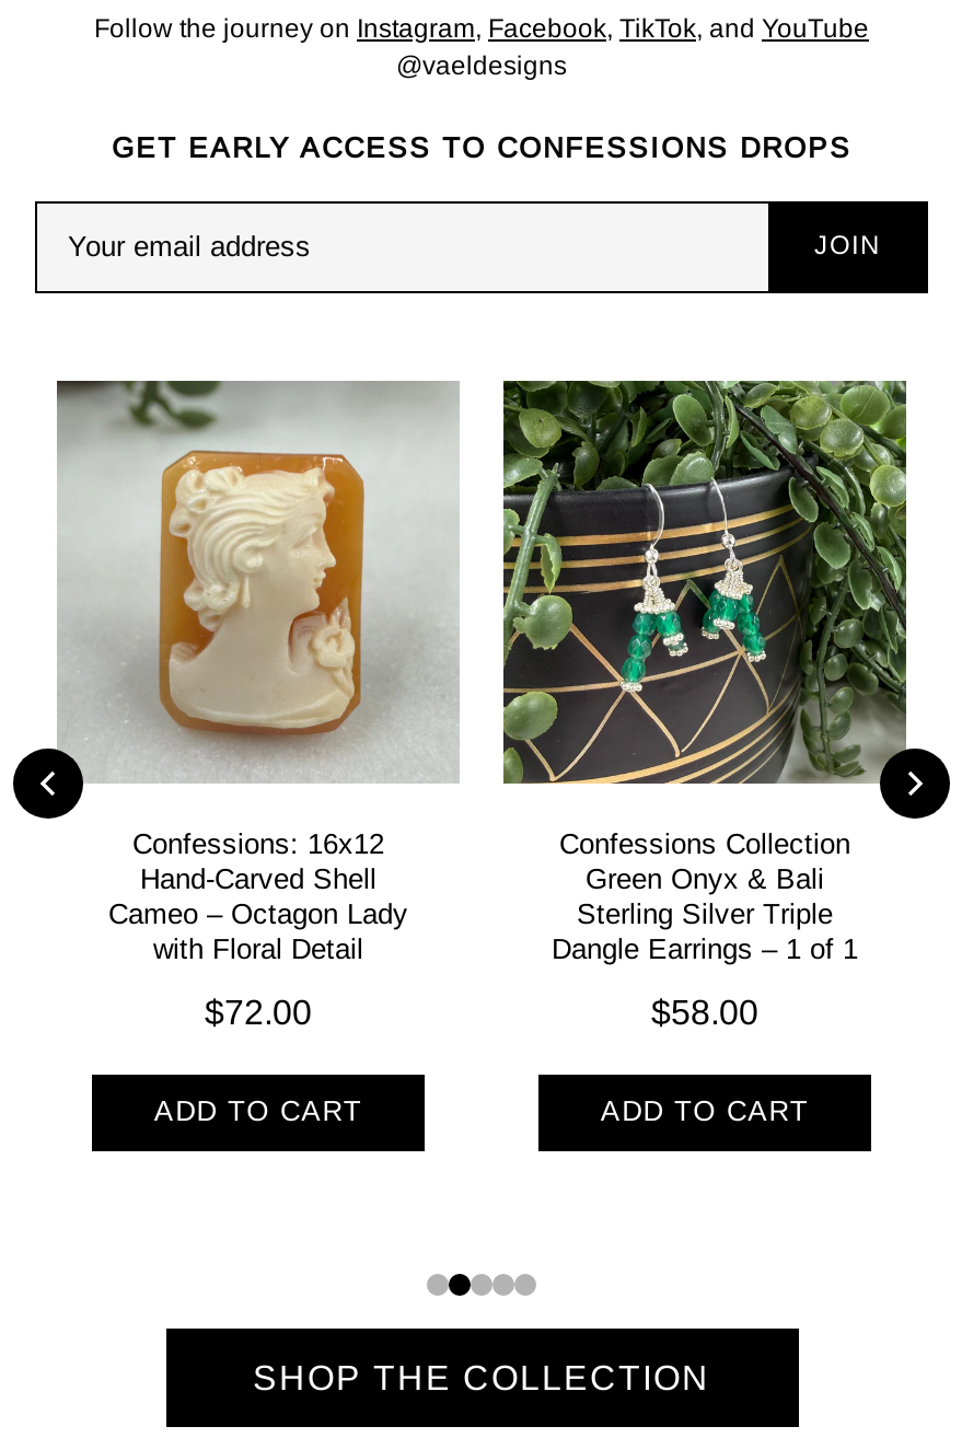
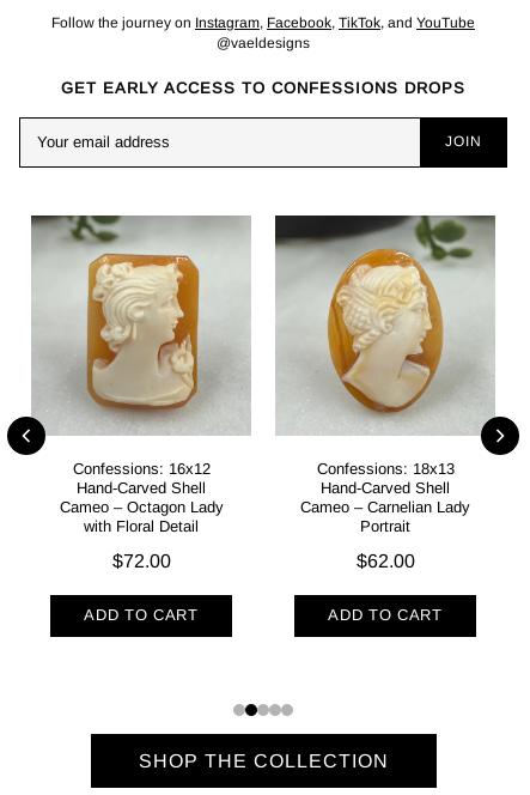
[501,379,908,965] [image] | Confessions Collection | Green Onyx & Bali | Sterling Silver Triple | Dangle Earrings – 1 of 1 -> [275,214,495,535] [image] | Confessions: 18x13 | Hand-Carved Shell | Cameo – Carnelian Lady | Portrait
[651,993,758,1031] $58.00 -> [356,551,415,571] $62.00

